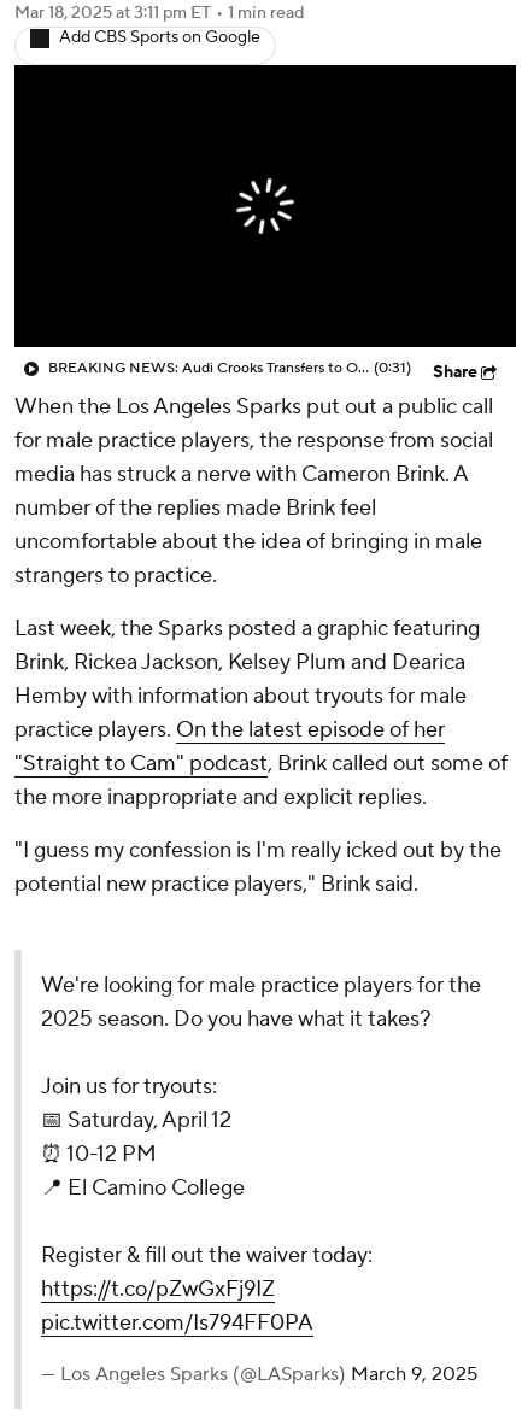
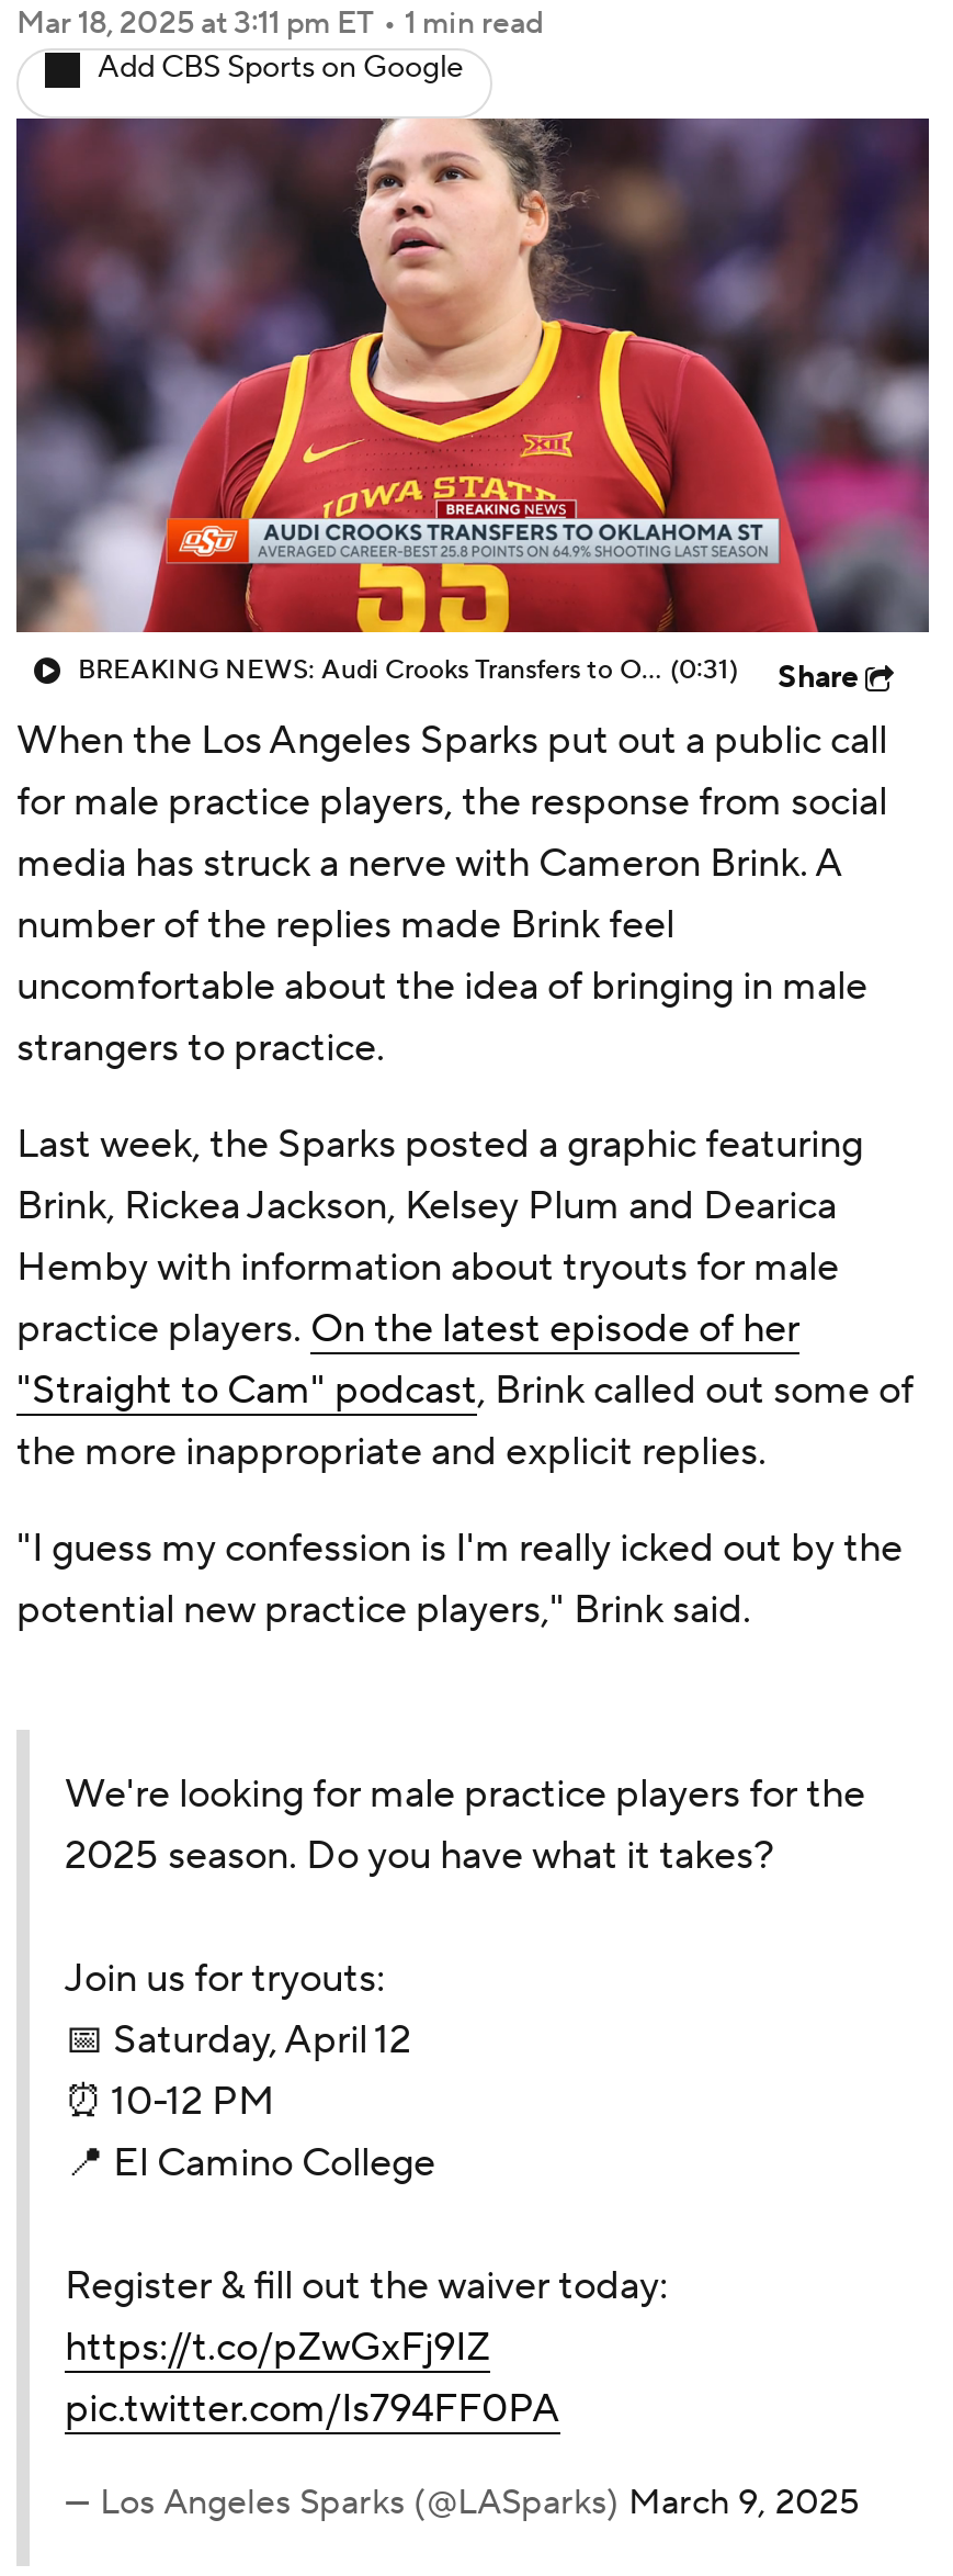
none -> [14,116,931,634] [image]

